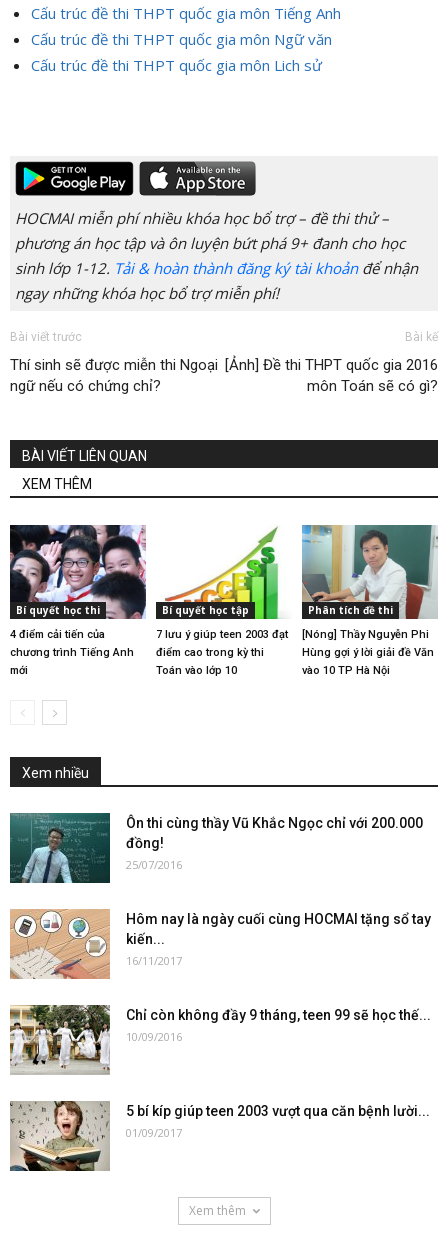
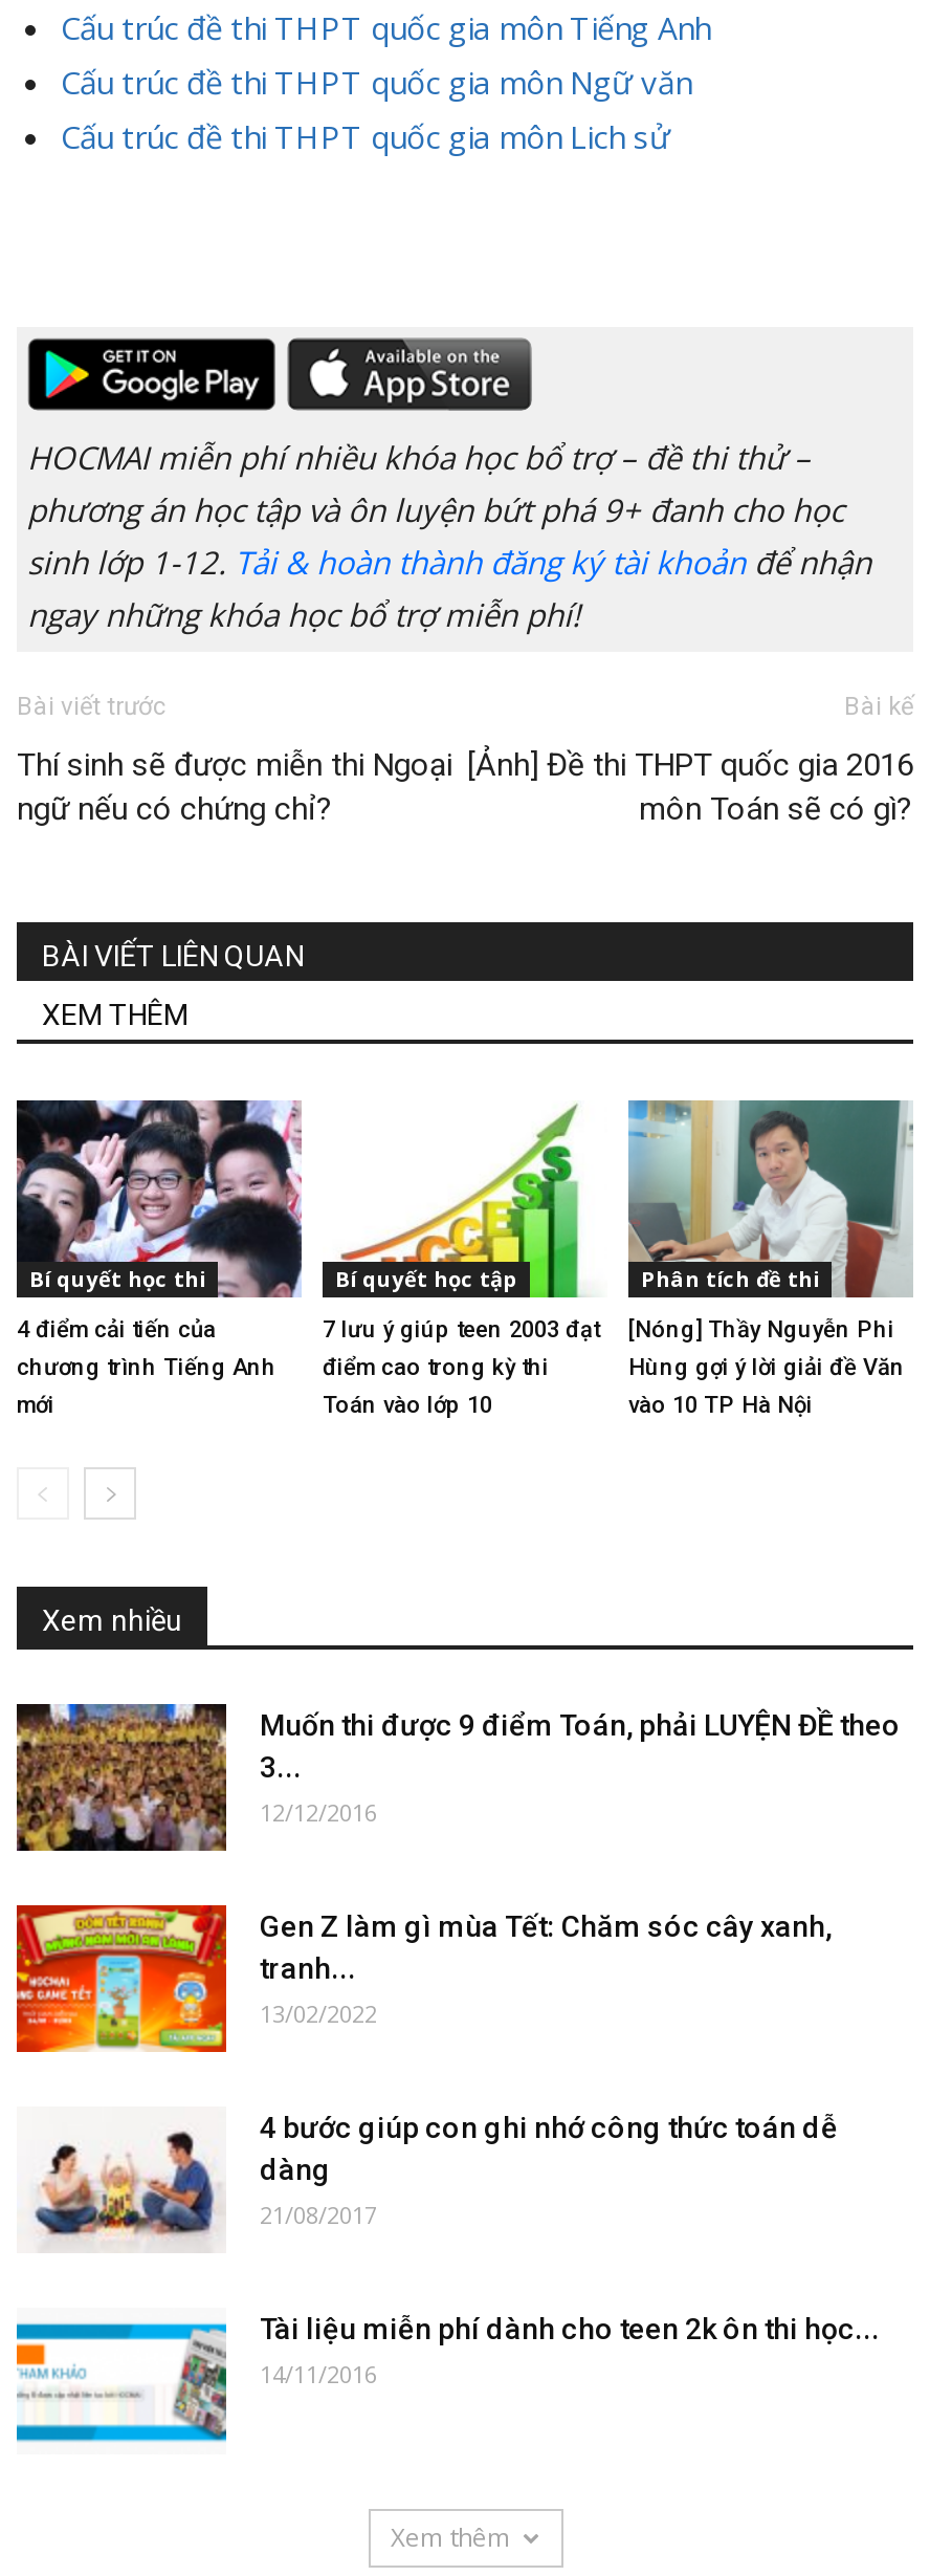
[9,812,423,884] [image] | Ôn thi cùng thầy Vũ Khắc Ngọc chỉ với 200.000 | đồng! | 25/07/2016 -> [15,1702,901,1853] [image] | Muốn thi được 9 điểm Toán, phải LUYỆN ĐỀ theo | 3... | 12/12/2016
[10,910,431,979] [image] | Hôm nay là ngày cuối cùng HOCMAI tặng sổ tay | kiến... | 16/11/2017 -> [15,1905,832,2054] [image] | Gen Z làm gì mùa Tết: Chăm sóc cây xanh, | tranh... | 13/02/2022
[9,1004,431,1075] [image] | Chỉ còn không đầy 9 tháng, teen 99 sẽ học thế... | 10/09/2016 -> [17,2106,838,2251] [image] | 4 bước giúp con ghi nhớ công thức toán dễ | dàng | 21/08/2017
[9,1100,430,1172] [image] | 5 bí kíp giúp teen 2003 vượt qua căn bệnh lười... | 01/09/2017 -> [15,2308,880,2454] [image] | Tài liệu miễn phí dành cho teen 2k ôn thi học... | 14/11/2016

